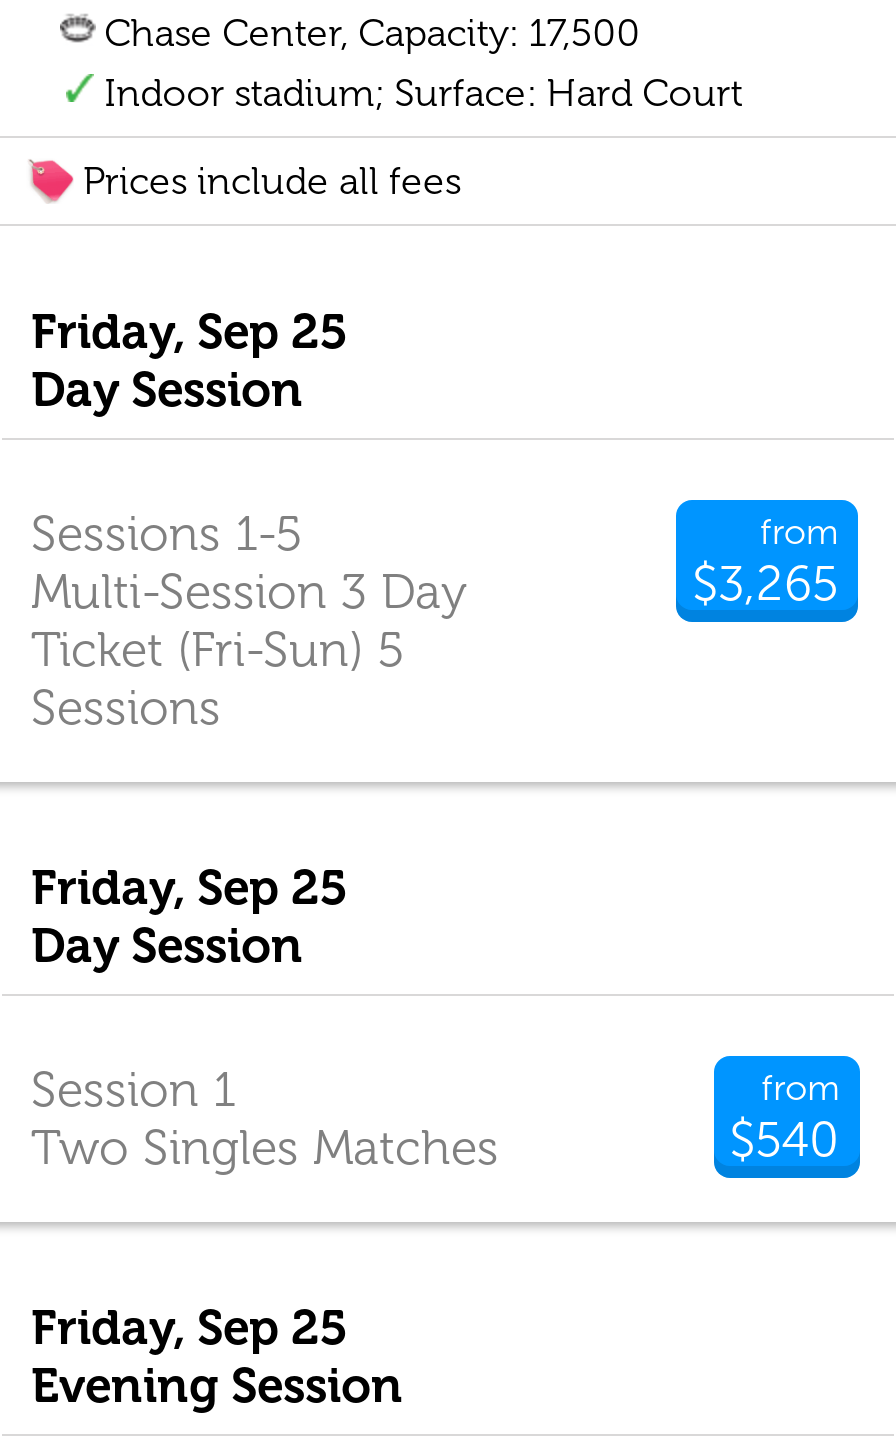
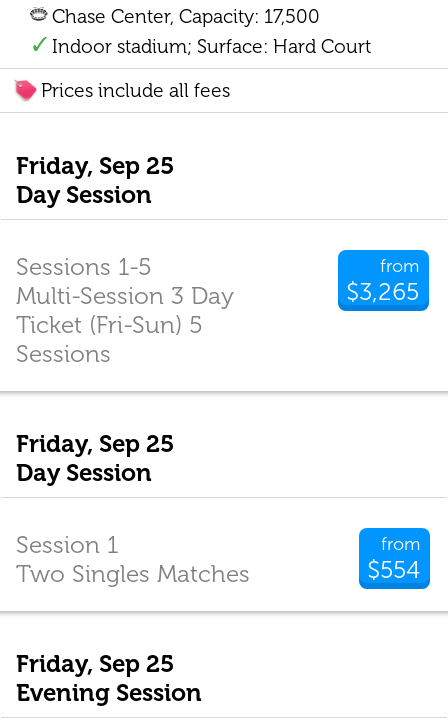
[729,1110,839,1168] $540 -> [367,555,420,584] $554

